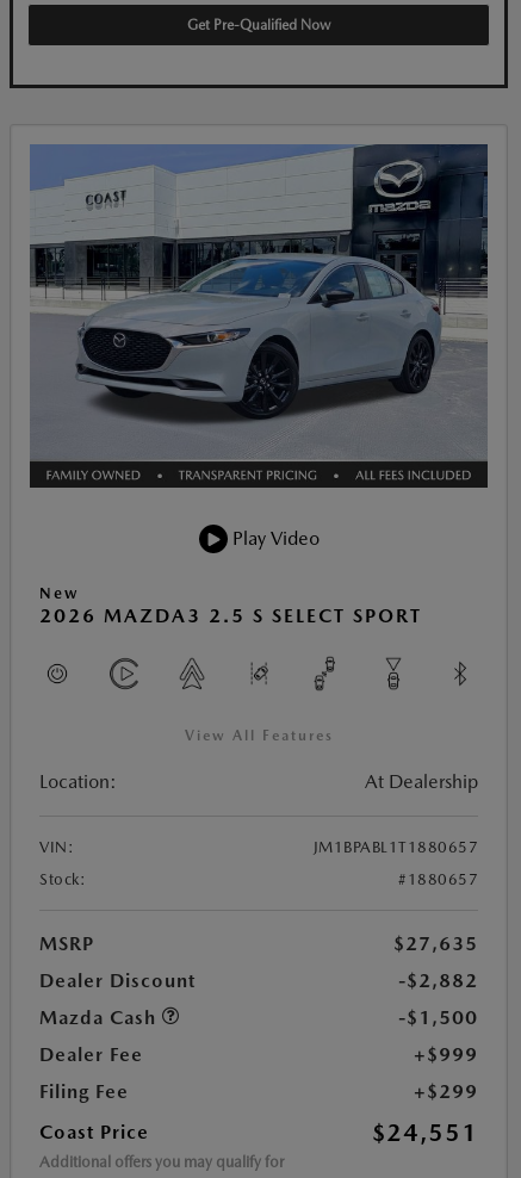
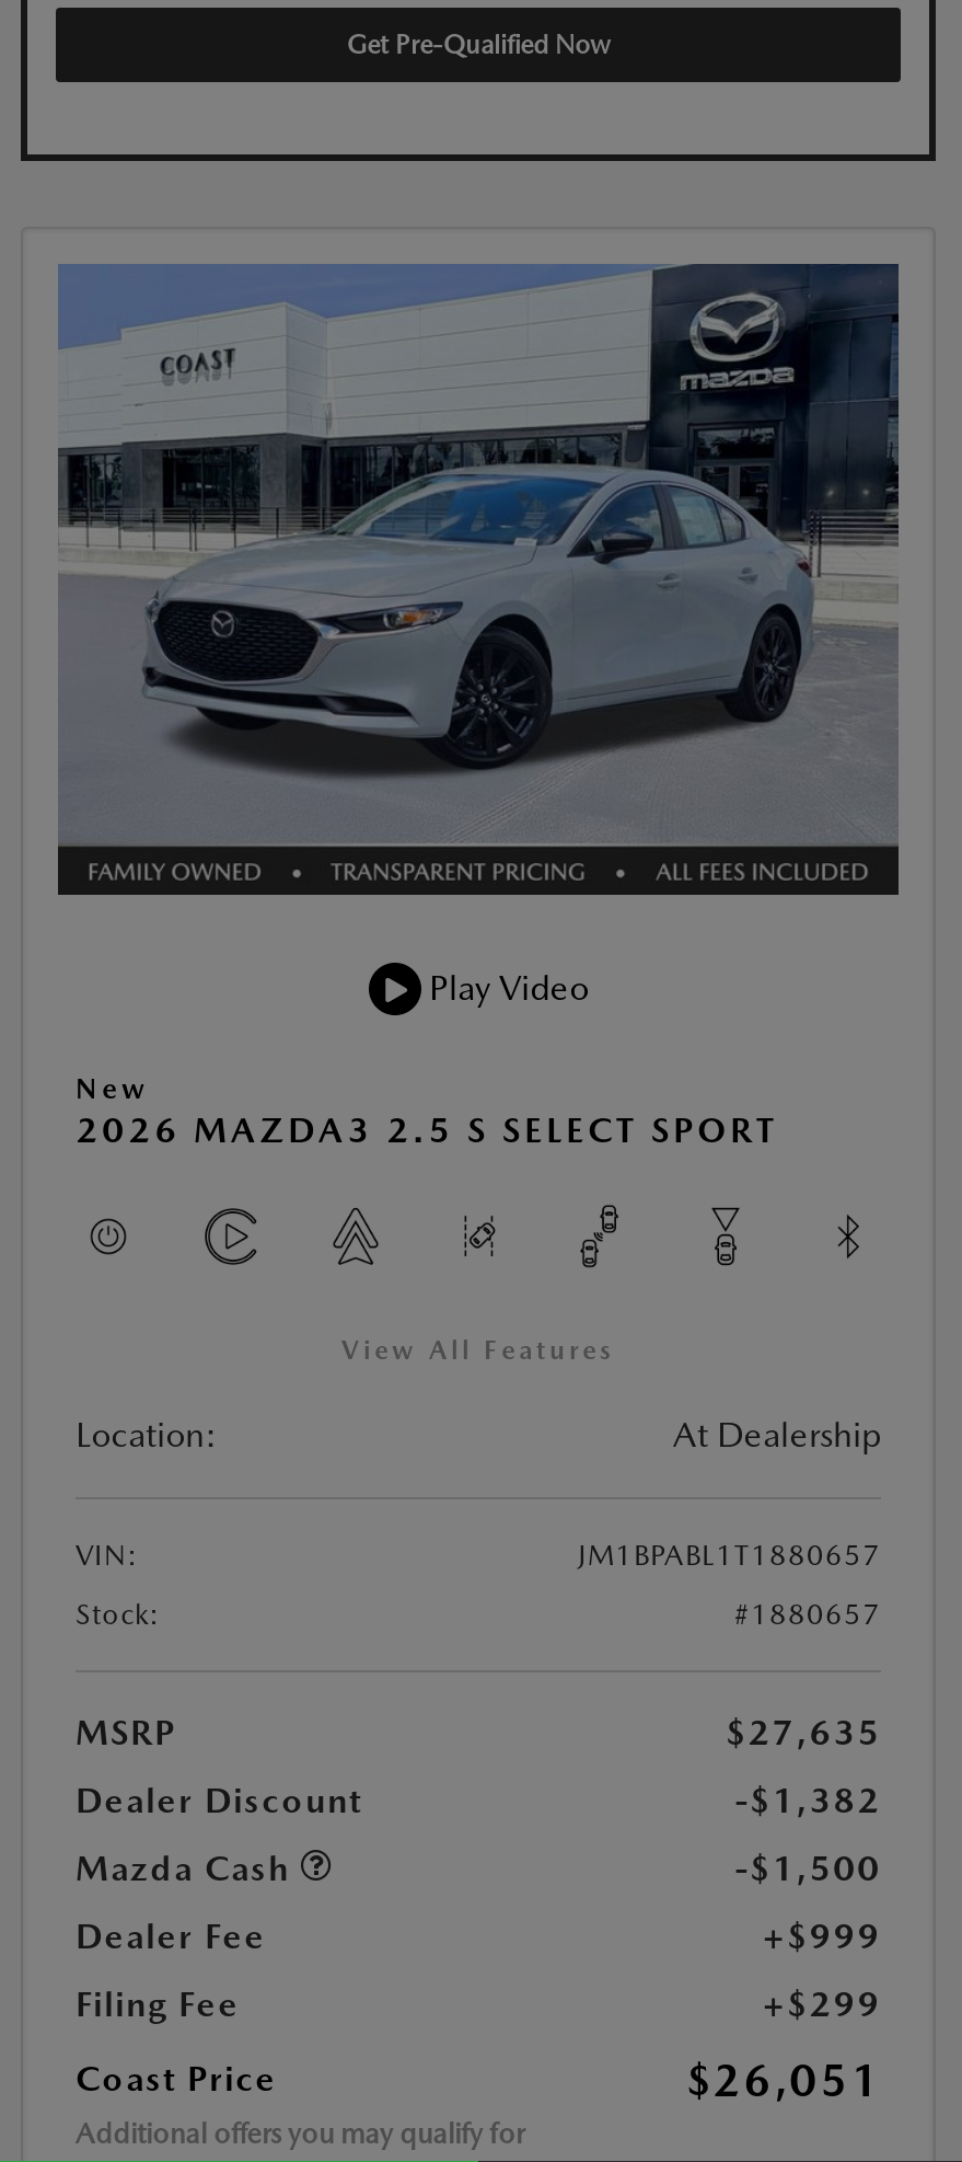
[398,969,478,992] -$2,882 -> [734,1779,881,1820] -$1,382
[372,1118,478,1147] $24,551 -> [686,2052,881,2105] $26,051

